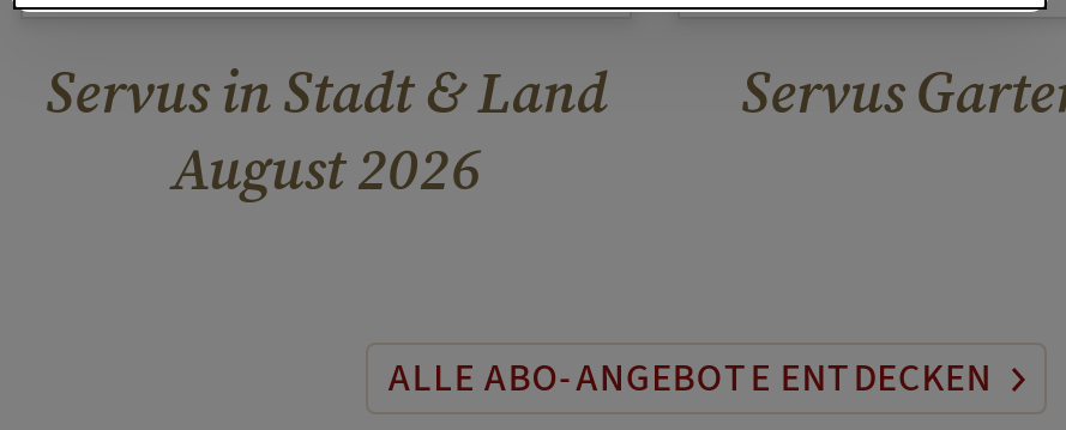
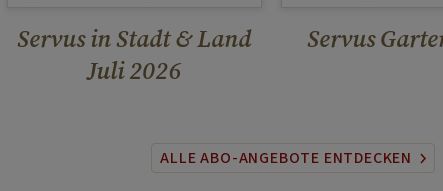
[171,129,481,208] August 2026 -> [87,54,181,87] Juli 2026

